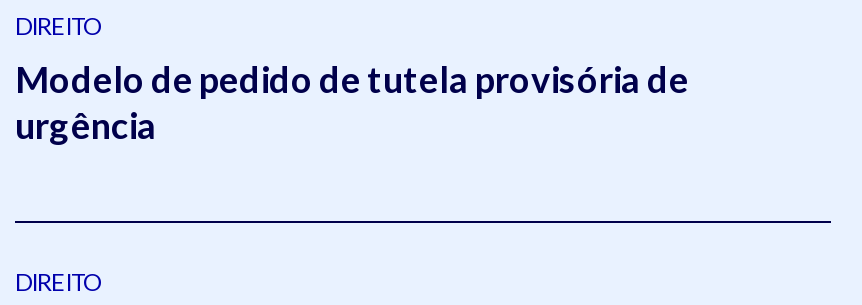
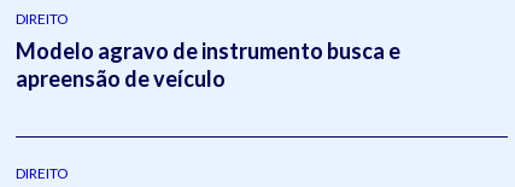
[15,57,689,147] Modelo de pedido de tutela provisória de | urgência -> [16,37,400,92] Modelo agravo de instrumento busca e | apreensão de veículo

